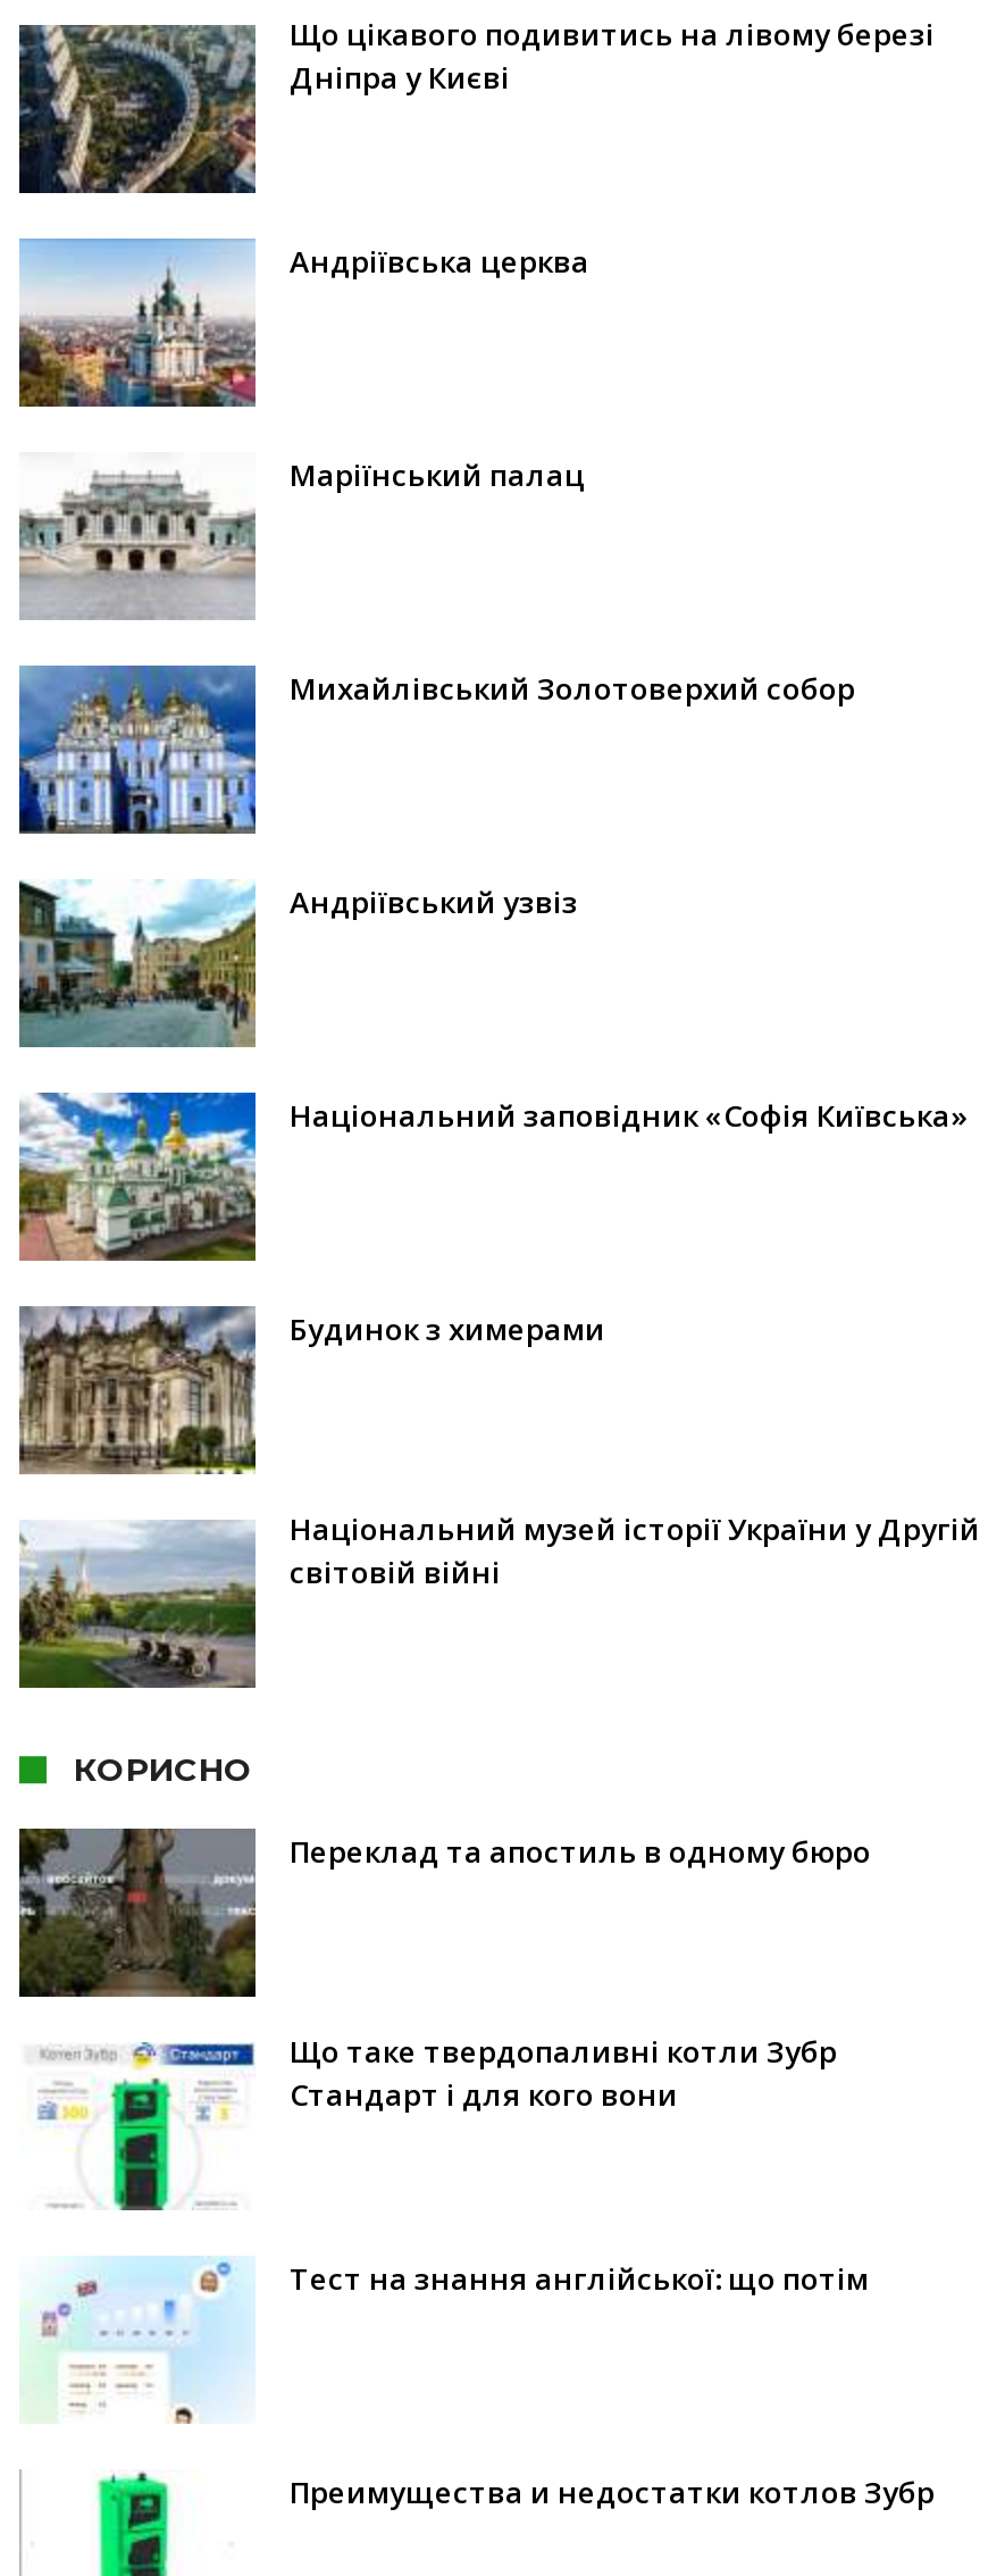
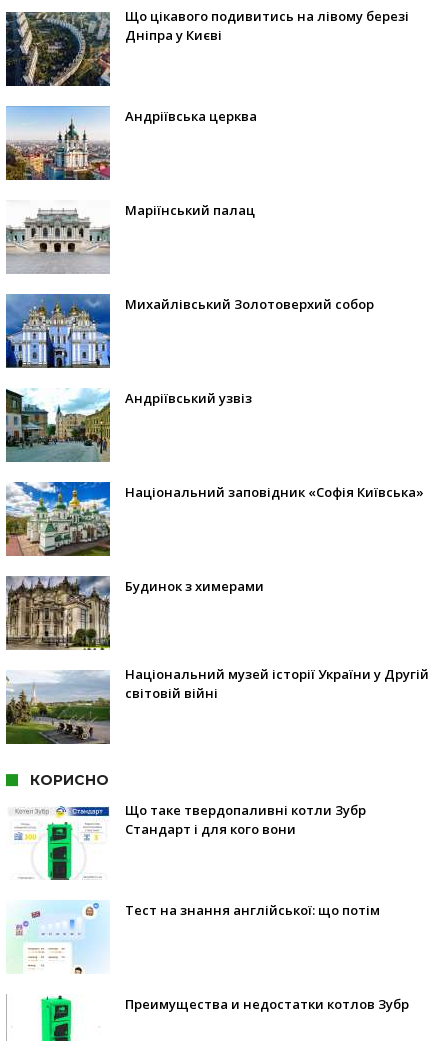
[17,1826,871,1999] [image] | Переклад та апостиль в одному бюро -> none

